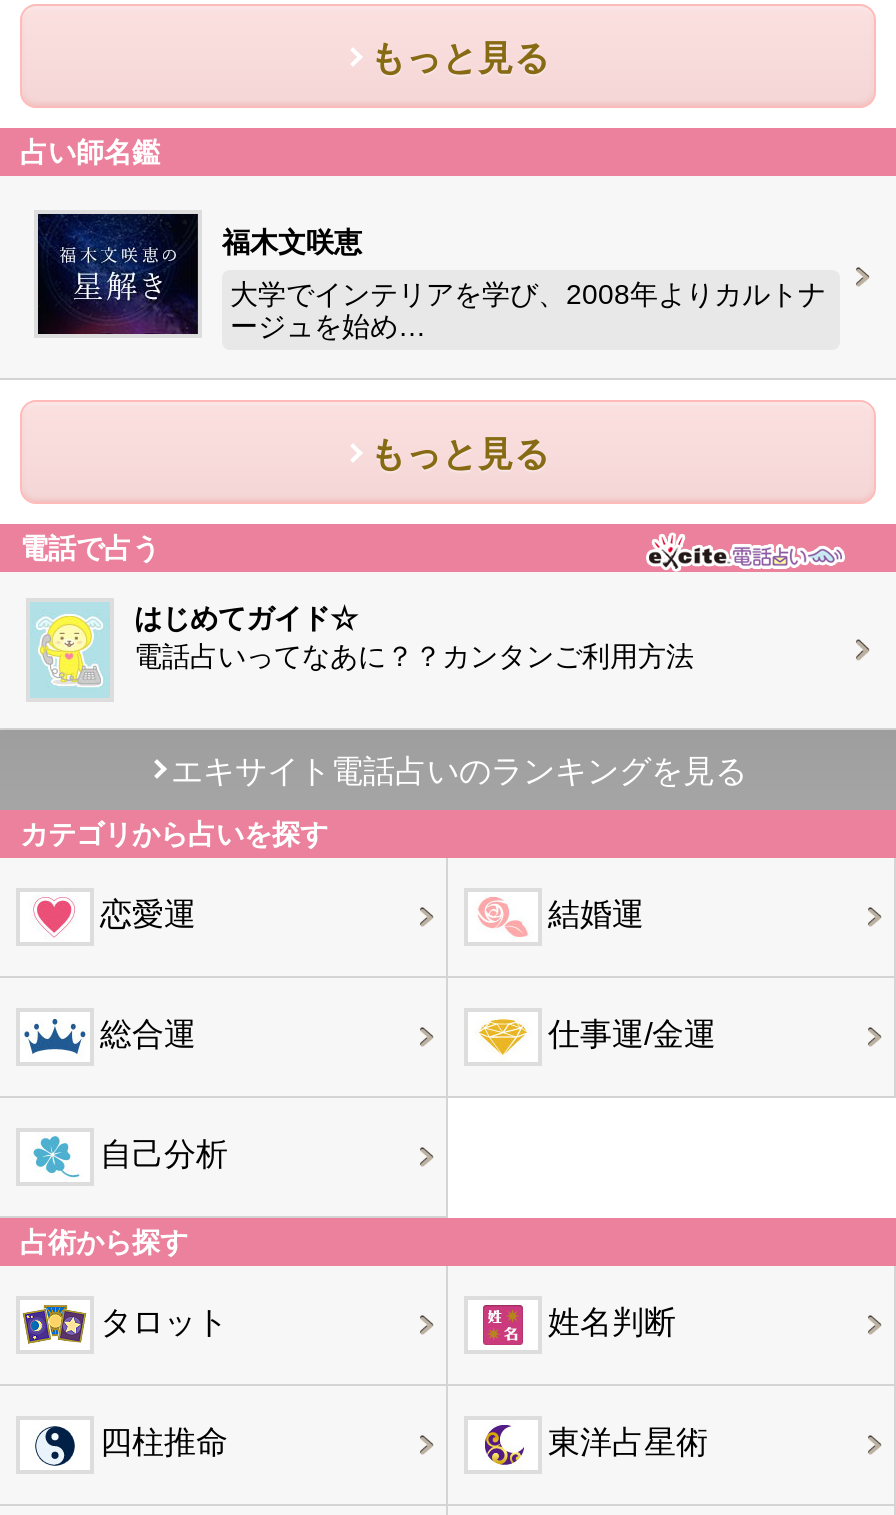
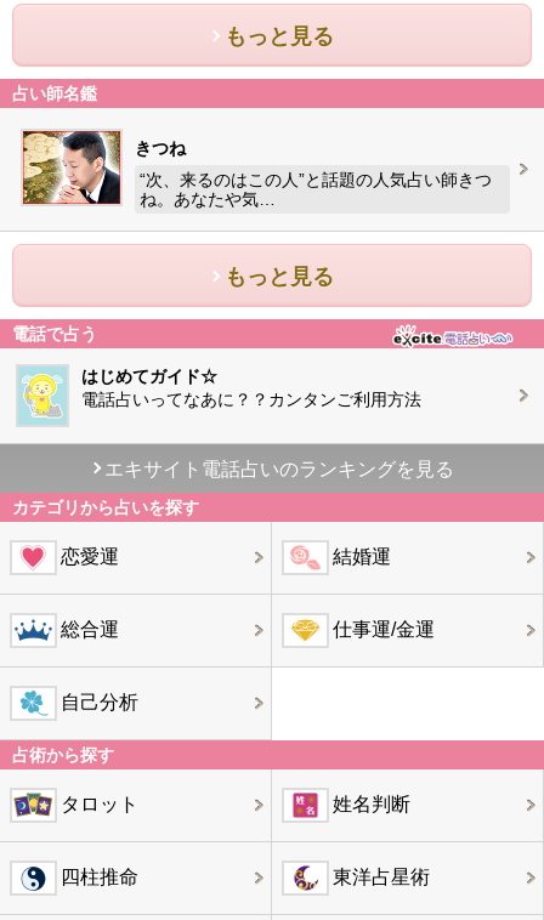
[36,212,362,336] [image] | 福木文咲恵 -> [22,130,186,205] [image] | きつね
[230,278,826,342] 大学でインテリアを学び、2008年よりカルトナ | ージュを始め… -> [140,170,492,209] “次、来るのはこの人”と話題の人気占い師きつ | ね。あなたや気…

